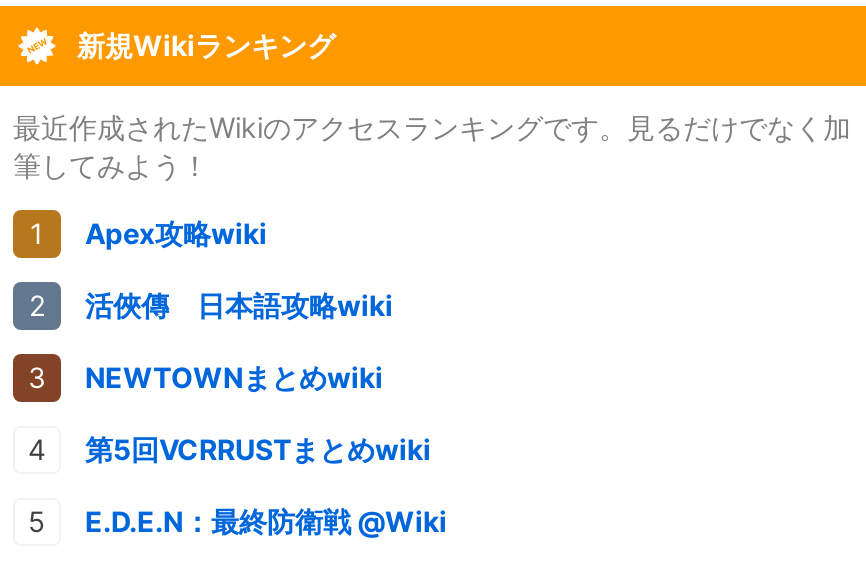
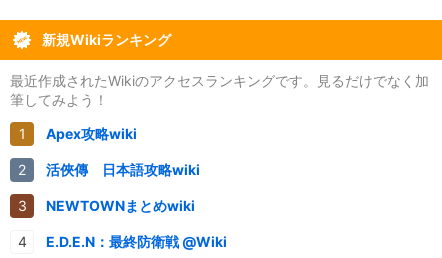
[85,431,431,465] 第5回VCRRUSTまとめwiki -> none

